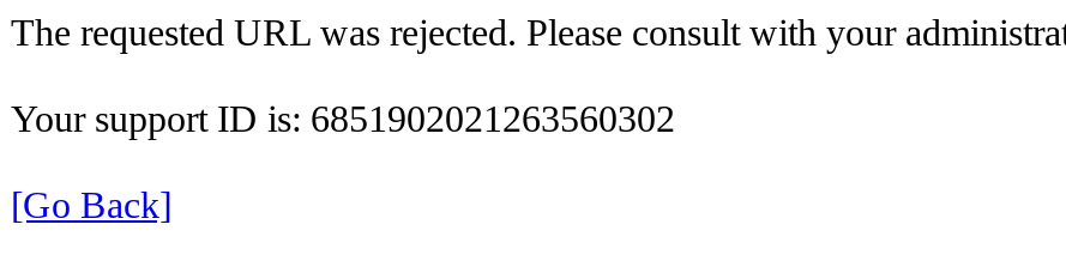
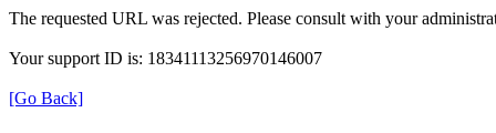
[11,98,675,139] Your support ID is: 6851902021263560302 -> [9,49,322,68] Your support ID is: 18341113256970146007

